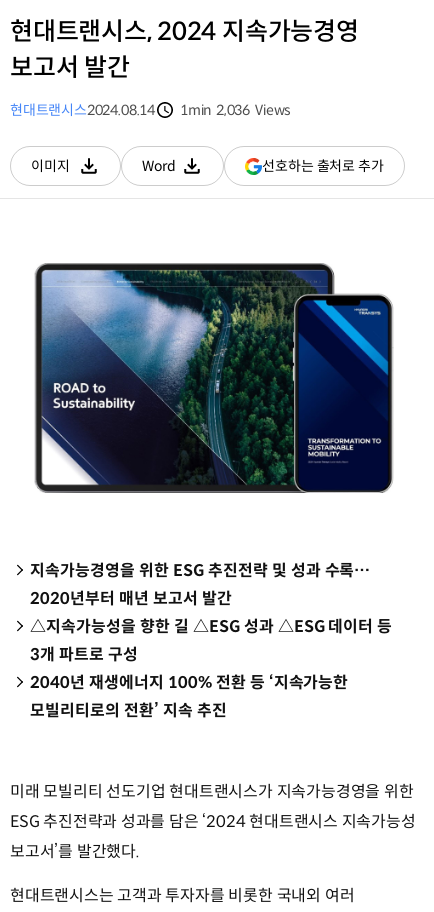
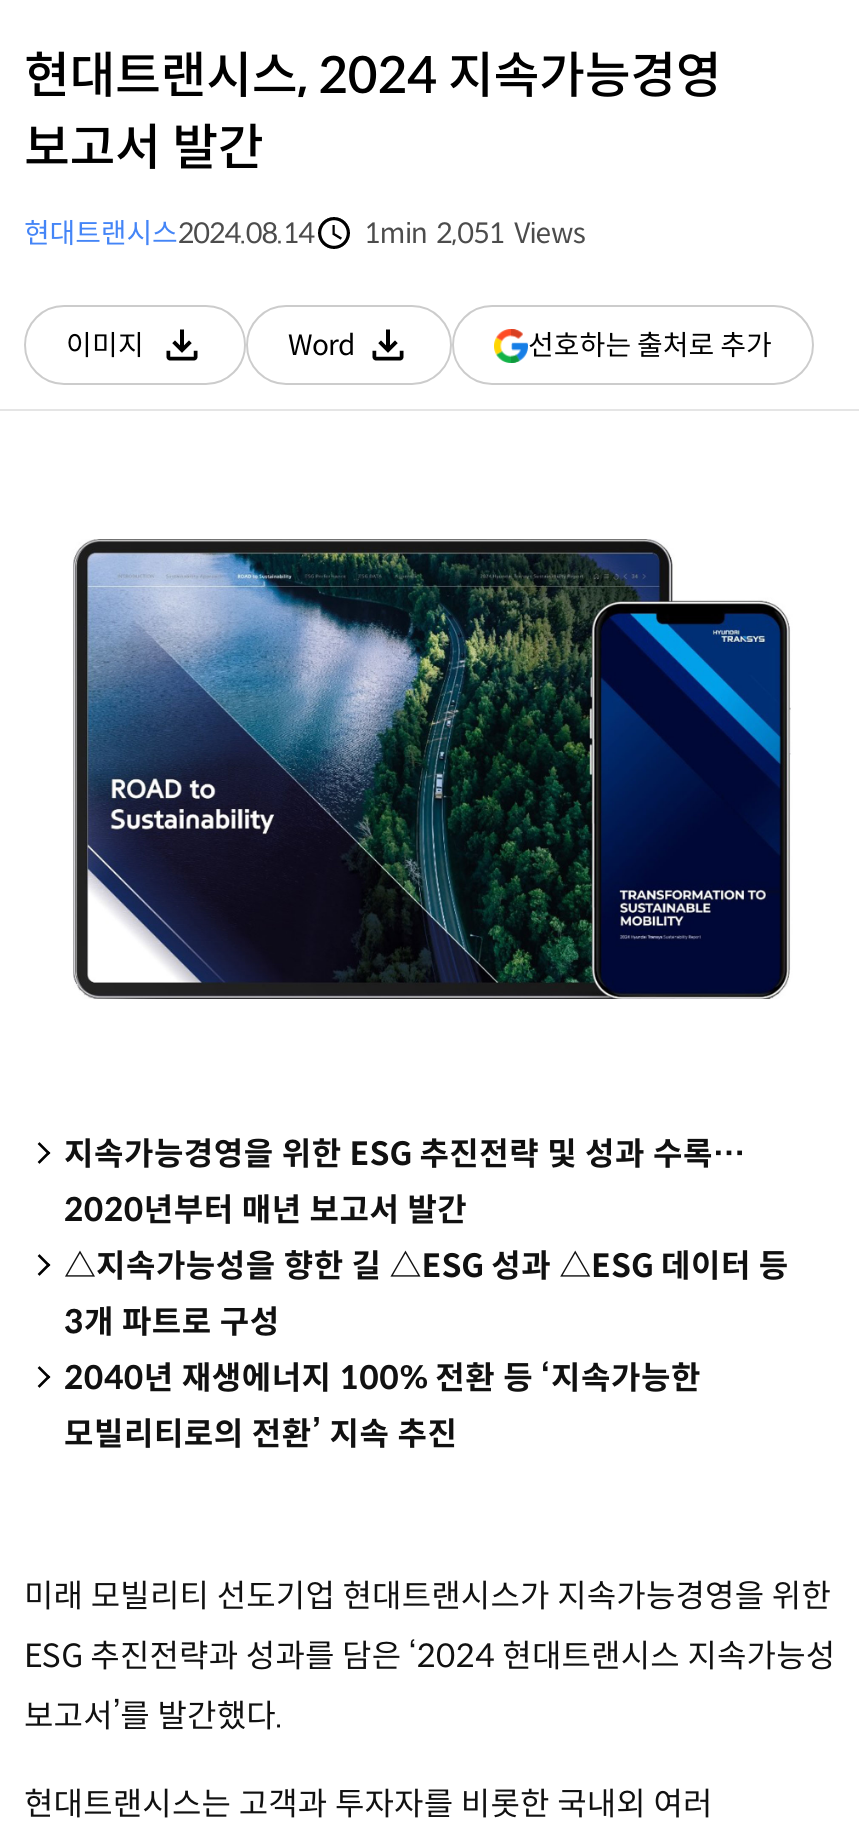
[10,101,291,119] 현대트랜시스2024.08.14 1min 2,036 Views -> [24,215,586,251] 현대트랜시스2024.08.14 1min 2,051 Views

